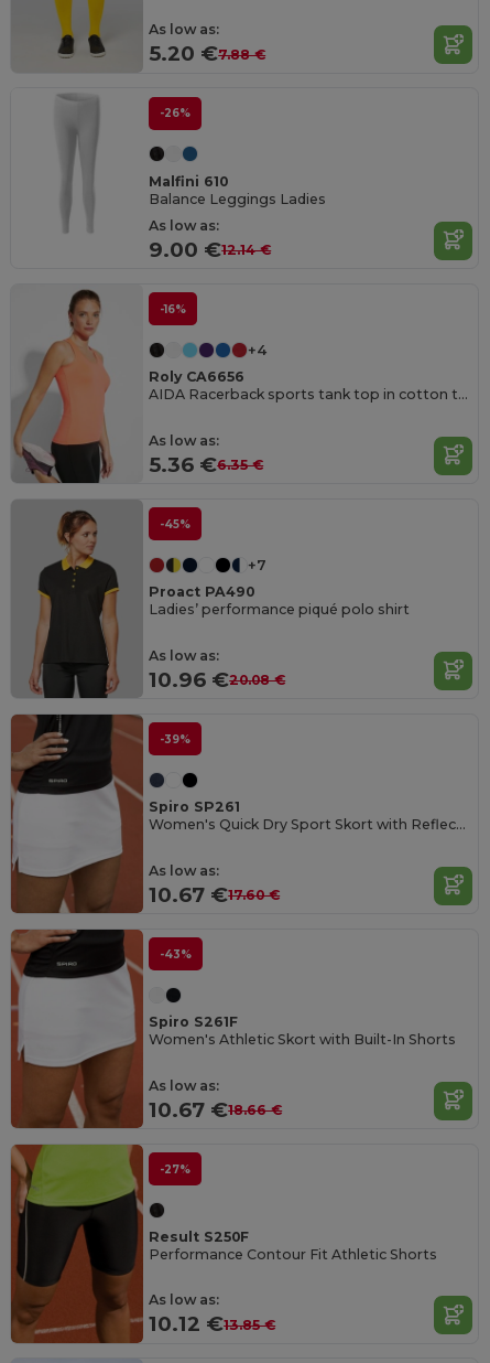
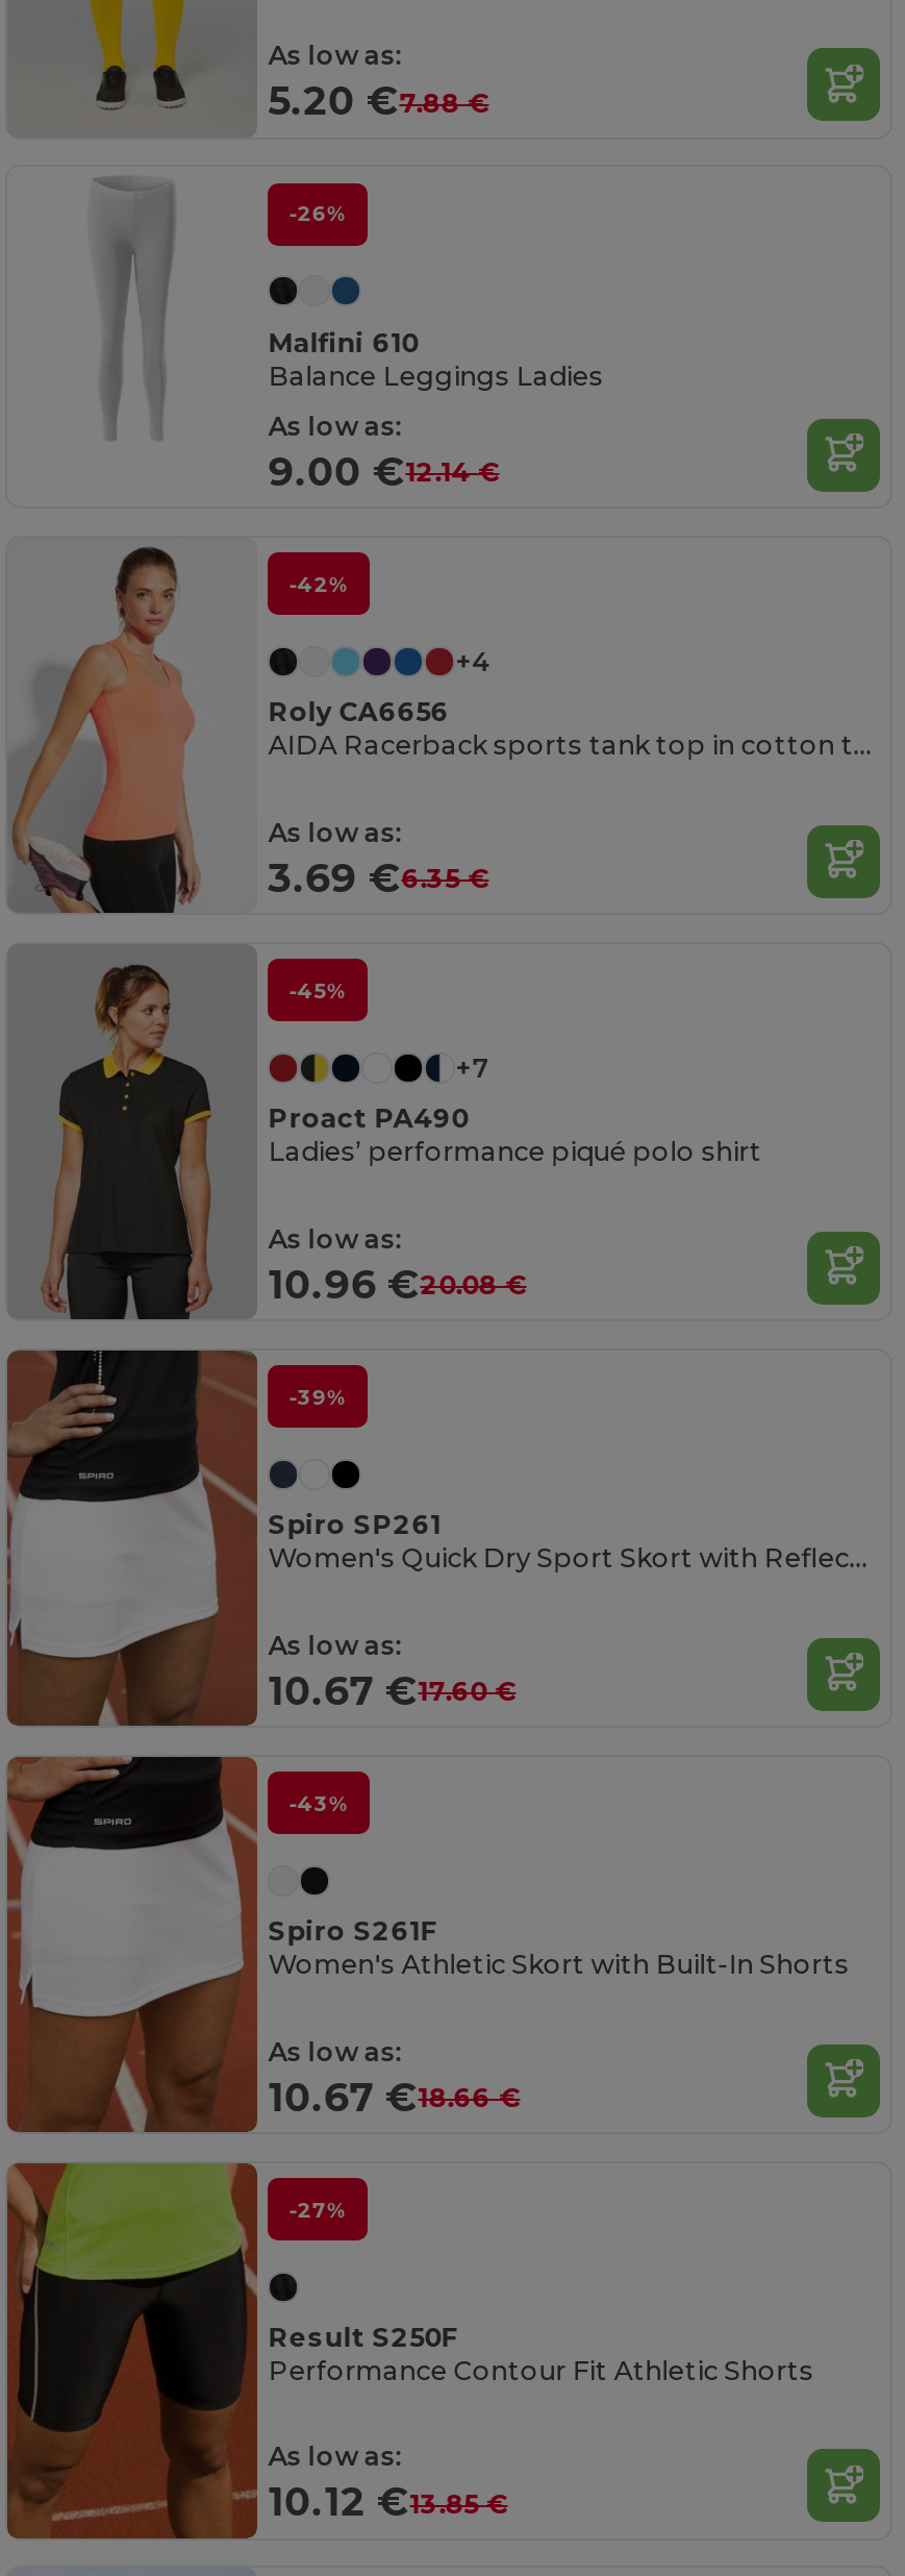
[160,302,186,316] -16% -> [289,570,349,597] -42%
[149,452,263,477] 5.36 €6.35 € -> [268,854,489,902] 3.69 €6.35 €

